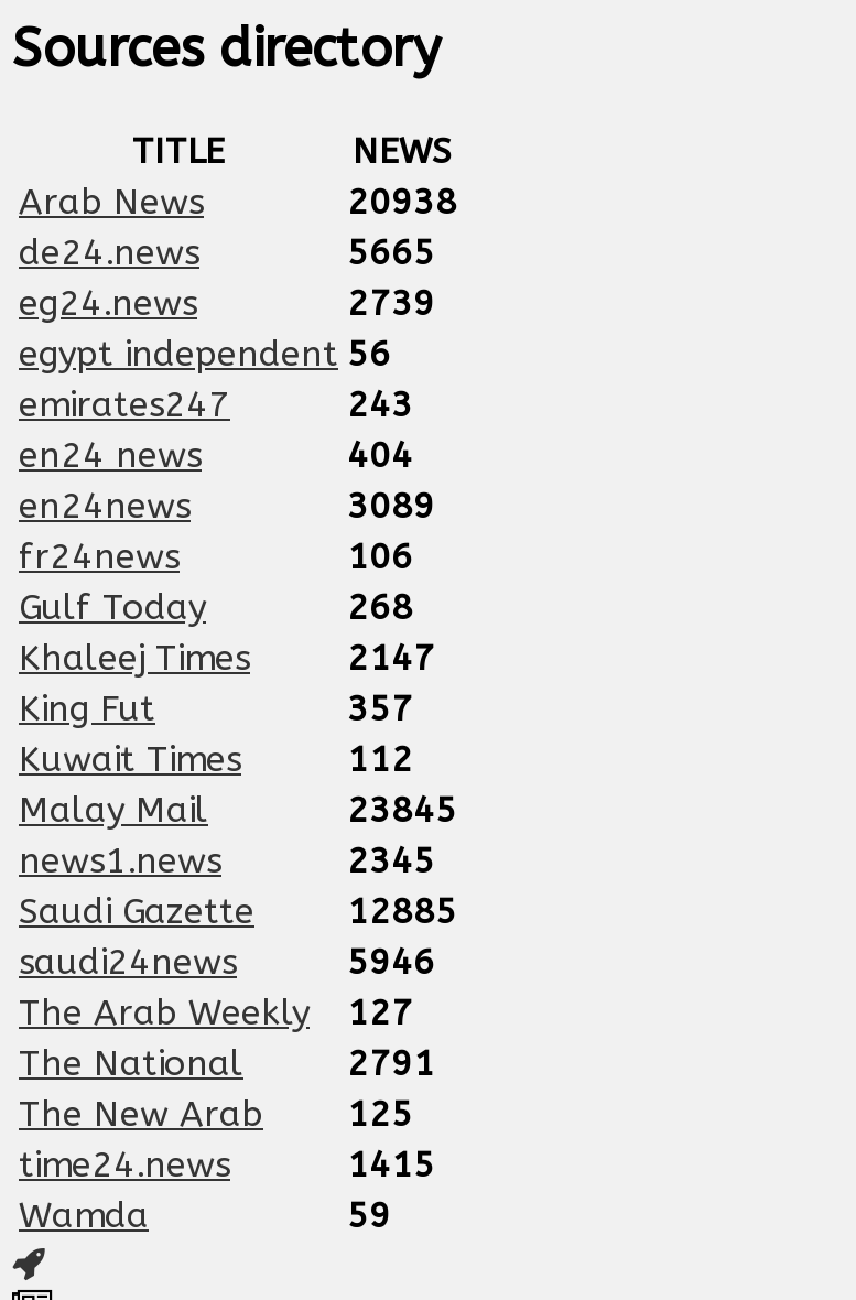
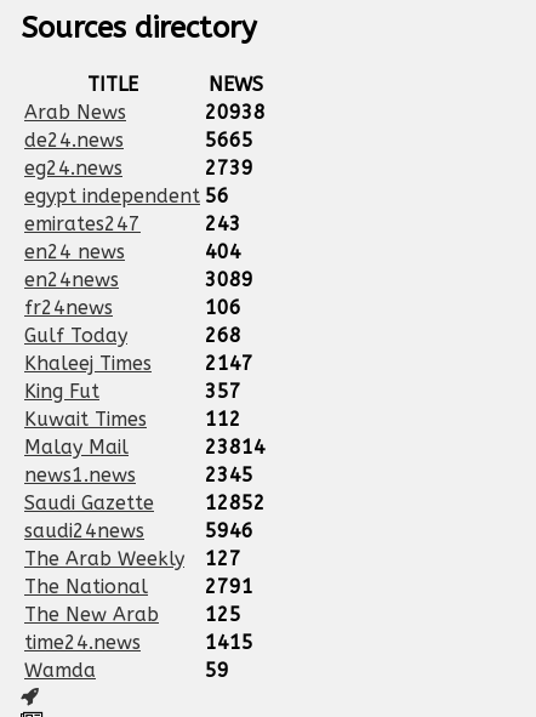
[347,788,457,830] 23845 -> [205,435,266,458] 23814
[347,889,457,931] 12885 -> [205,491,266,514] 12852

